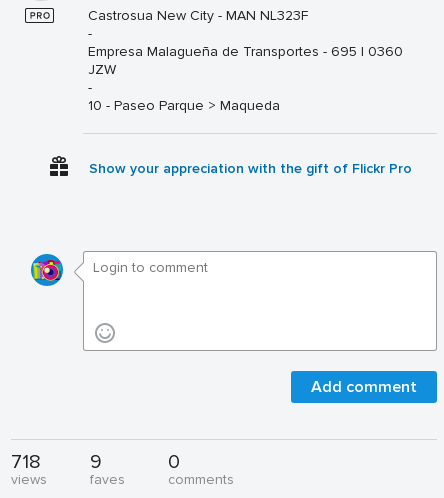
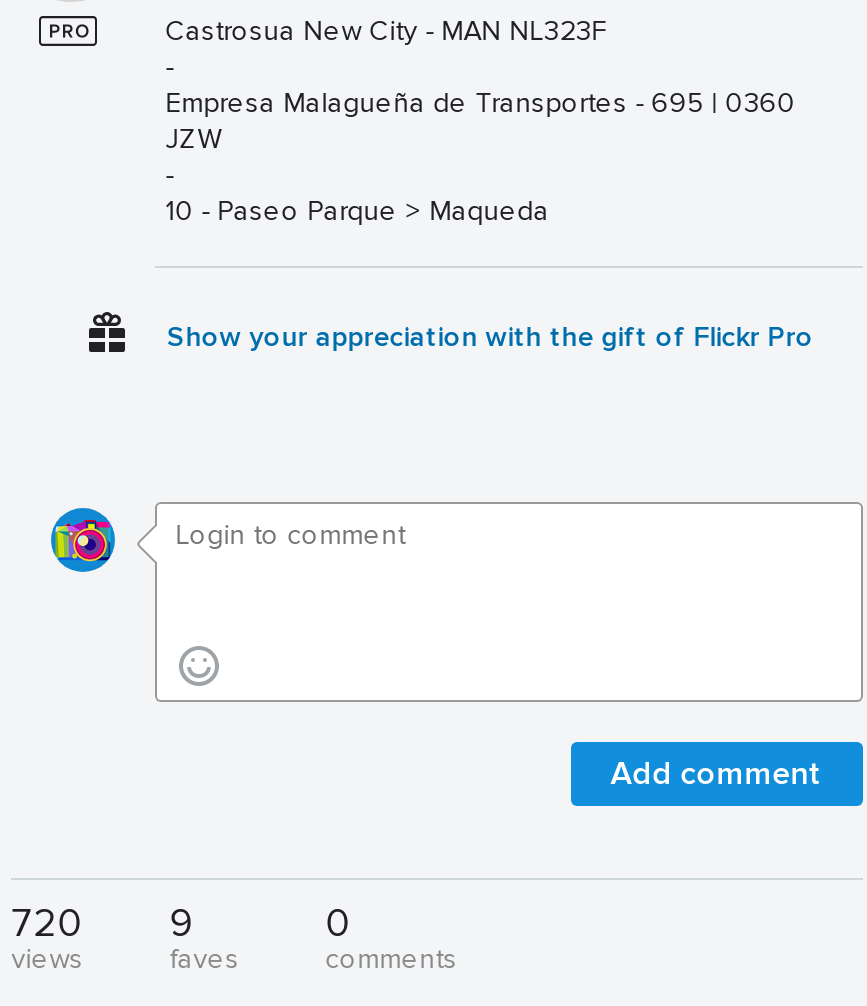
[11,450,41,474] 718 -> [11,900,81,948] 720

